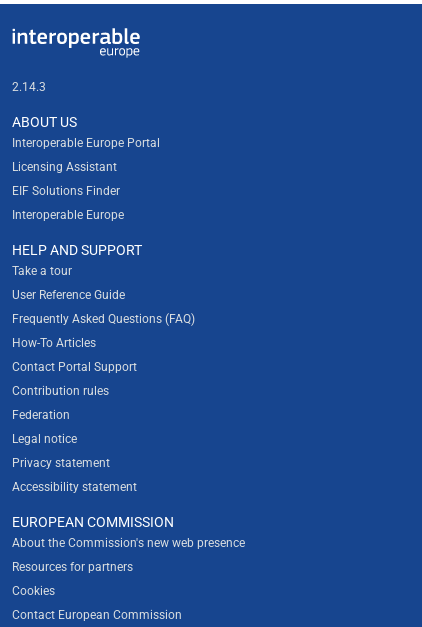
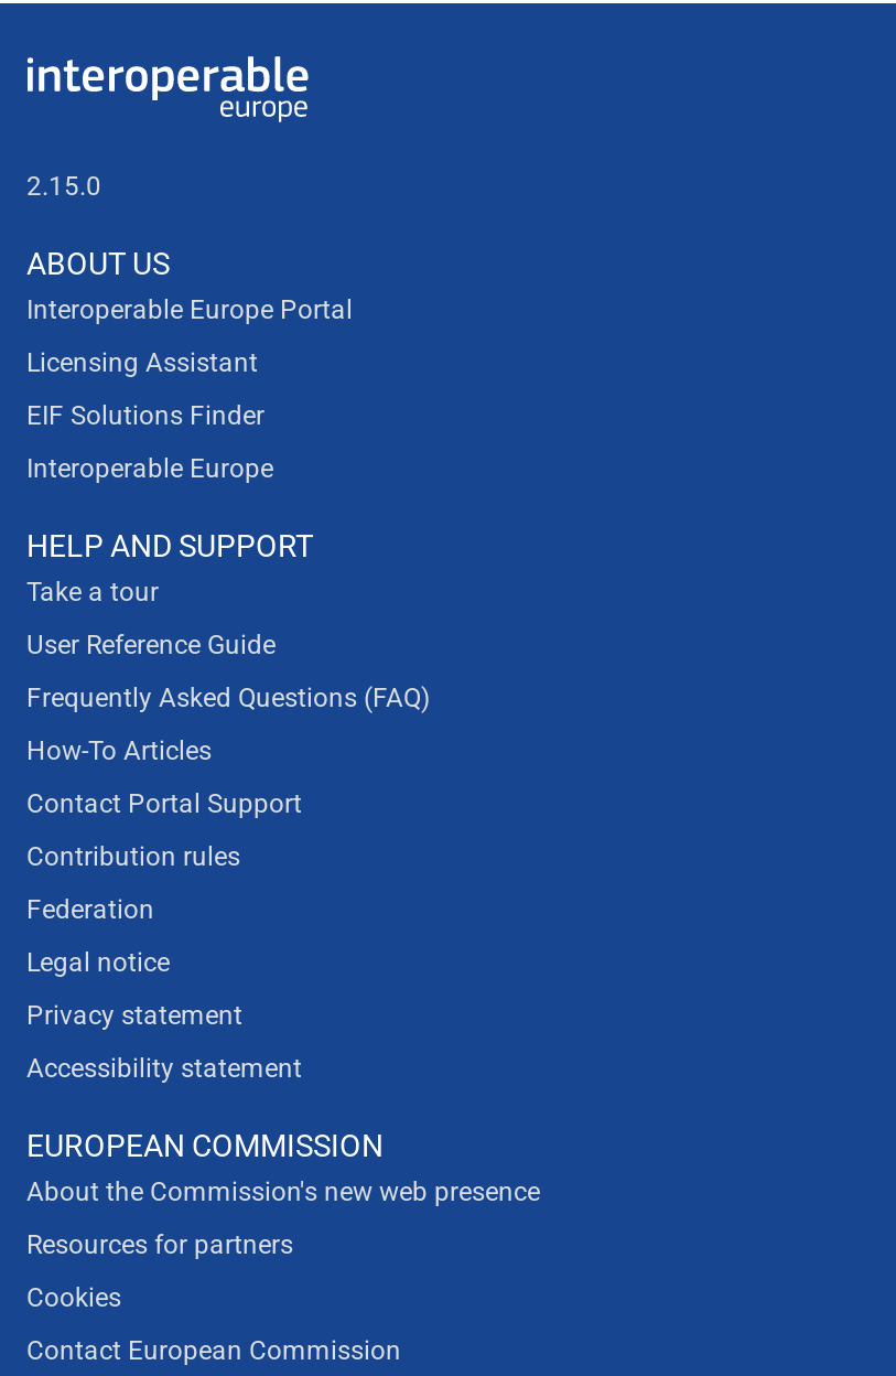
[12,80,46,94] 2.14.3 -> [26,171,101,202] 2.15.0

